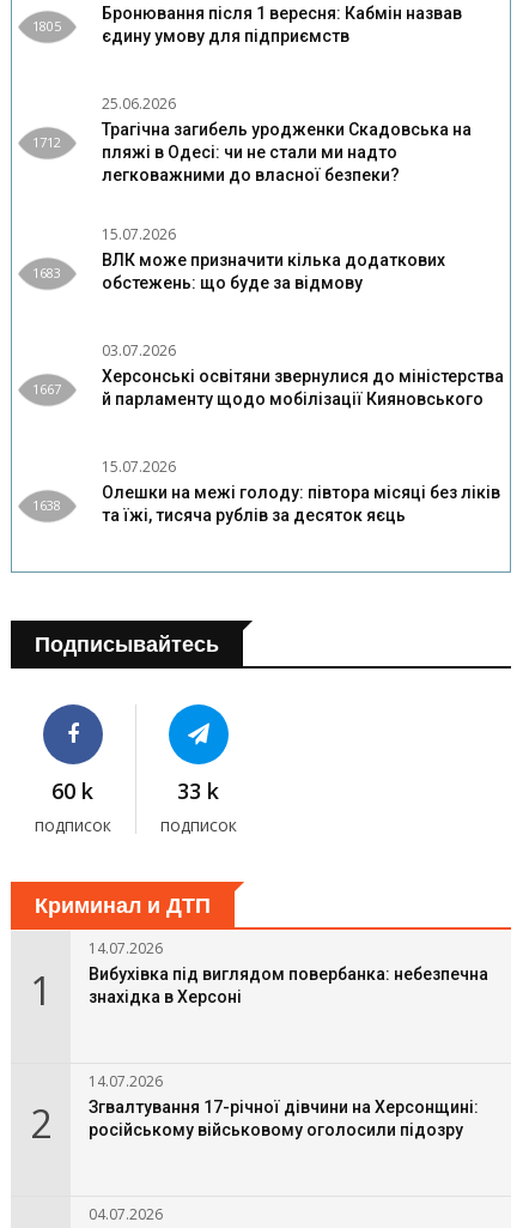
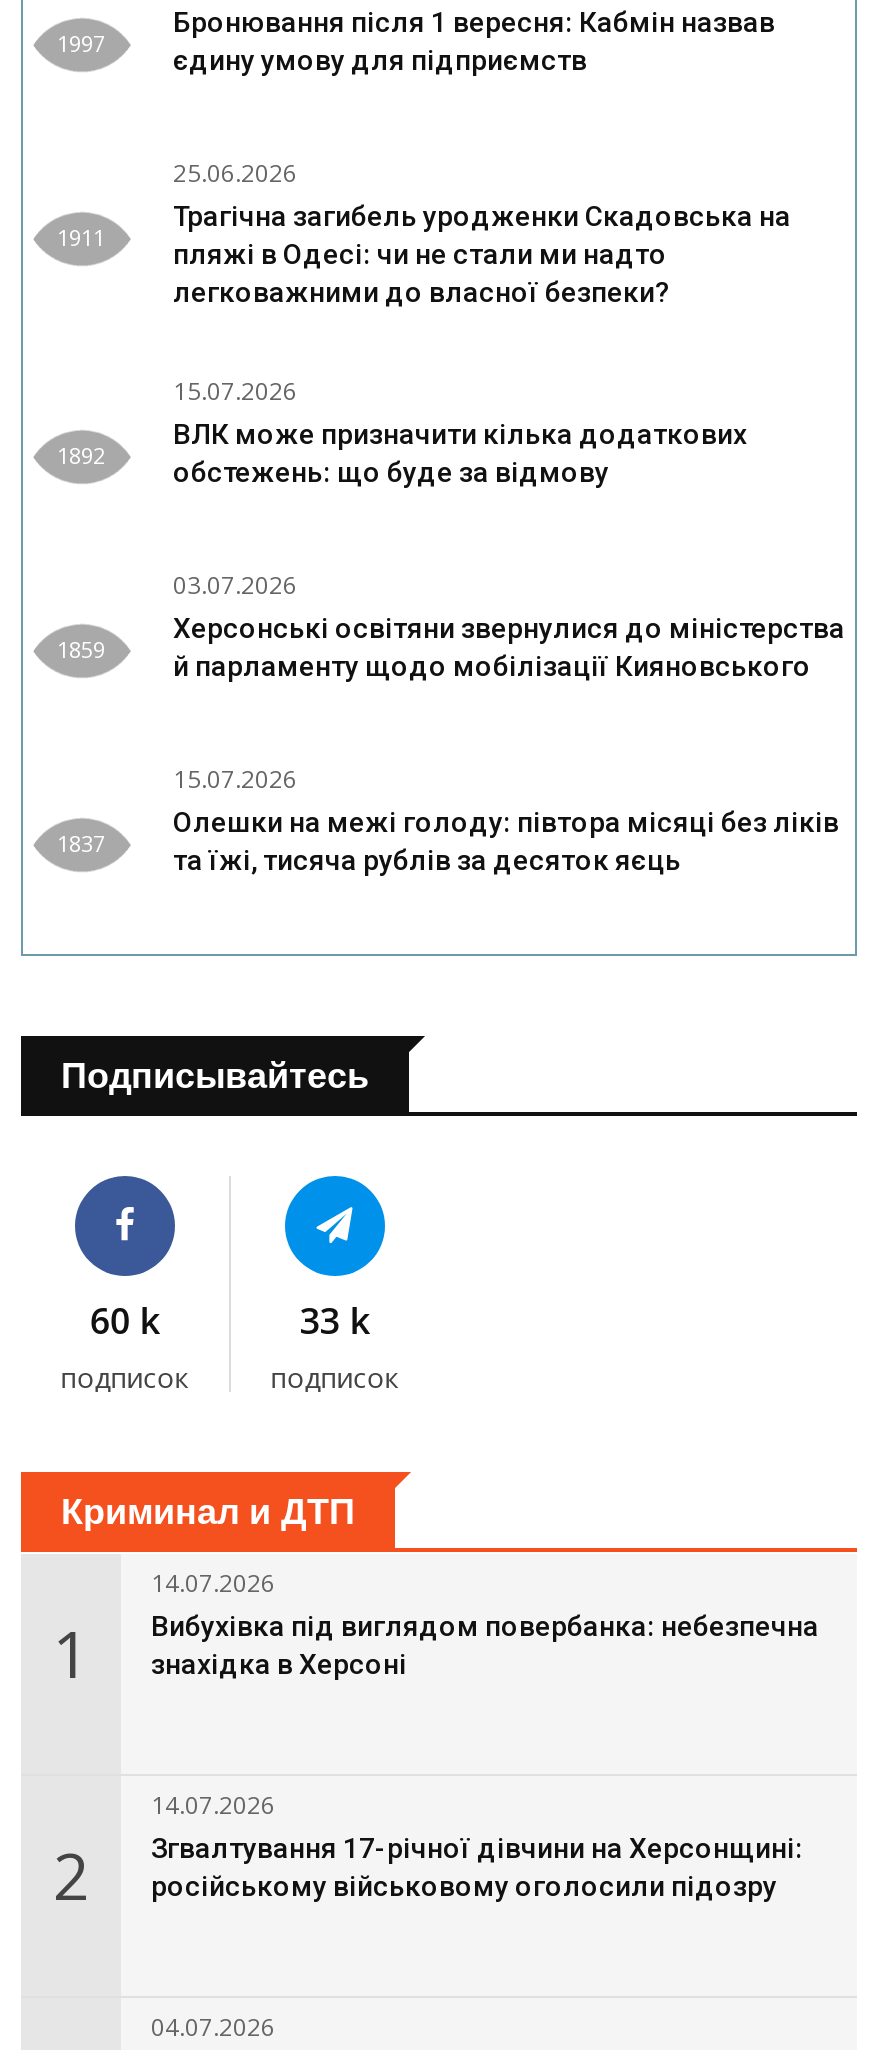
[32,17,61,35] 1805 -> [57,28,105,58] 1997
[32,133,61,151] 1712 -> [57,222,105,252] 1911
[32,264,61,282] 1683 -> [57,440,105,470] 1892
[32,380,61,398] 1667 -> [57,634,105,664] 1859
[32,496,61,514] 1638 -> [57,828,105,858] 1837

